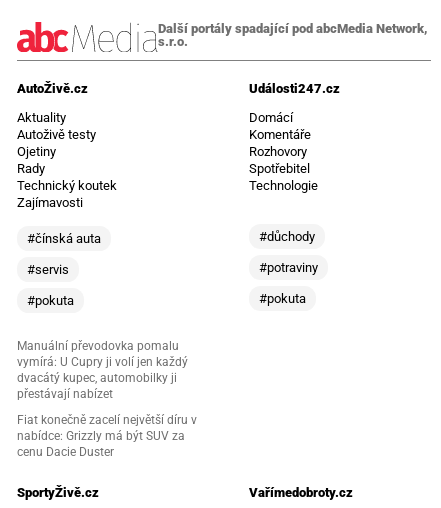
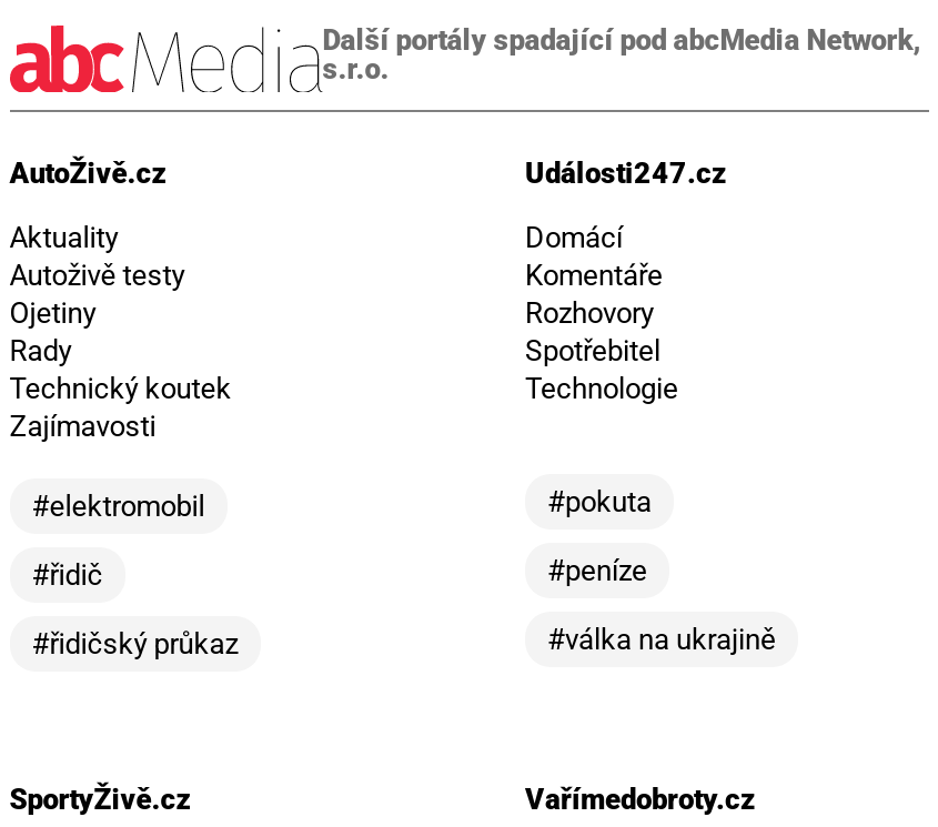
[17,230,197,458] #čínská auta | #servis | #pokuta | Manuální převodovka pomalu | vymírá: U Cupry ji volí jen každý | dvacátý kupec, automobilky ji | přestávají nabízet | Fiat konečně zacelí největší díru v | nabídce: Grizzly má být SUV za | cenu Dacie Duster -> [32,490,238,660] #elektromobil | #řidič | #řidičský průkaz
[259,228,318,274] #důchody | #potraviny -> none
none -> [547,554,776,656] #peníze | #válka na ukrajině

